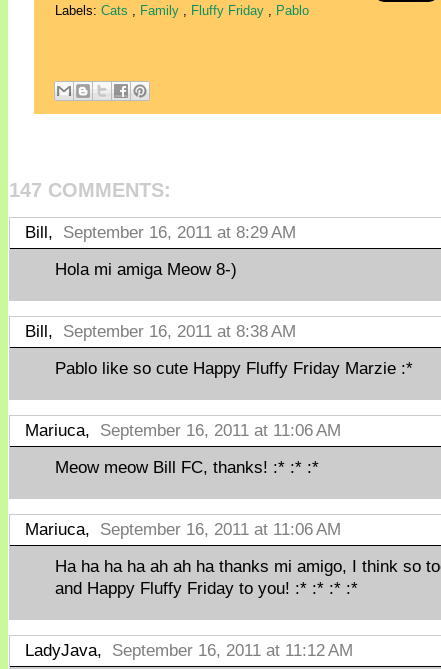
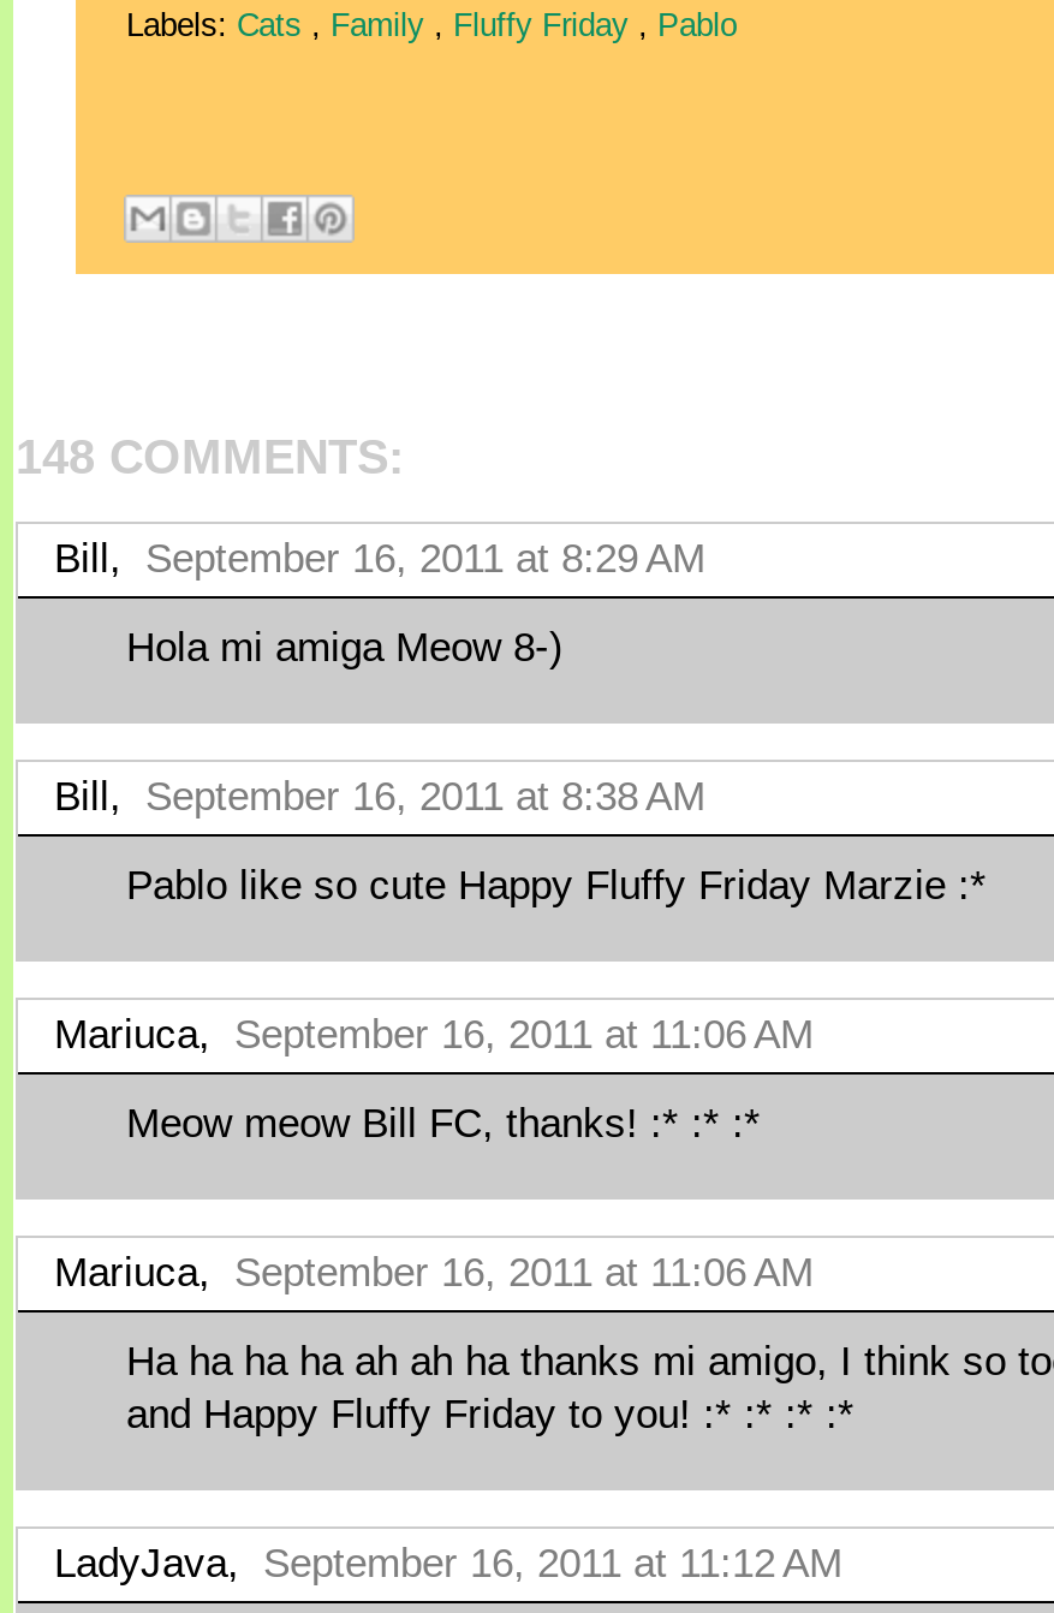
[9,179,171,201] 147 COMMENTS: -> [16,429,405,482] 148 COMMENTS:

